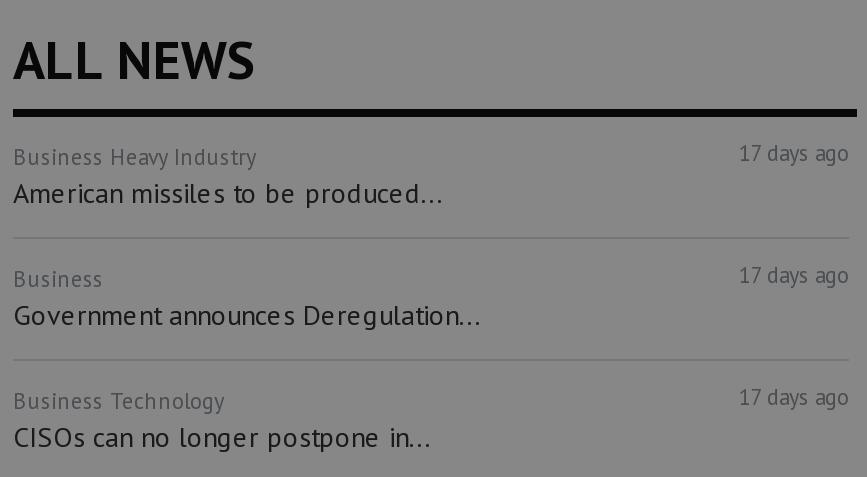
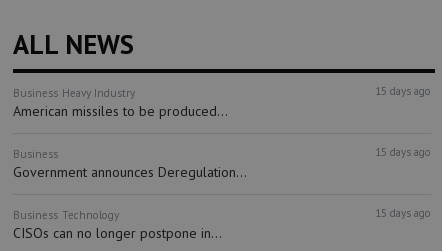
[739,139,849,167] 17 days ago -> [375,84,431,98] 15 days ago
[739,261,849,289] 17 days ago -> [375,145,431,159] 15 days ago
[739,383,849,411] 17 days ago -> [375,206,431,220] 15 days ago

